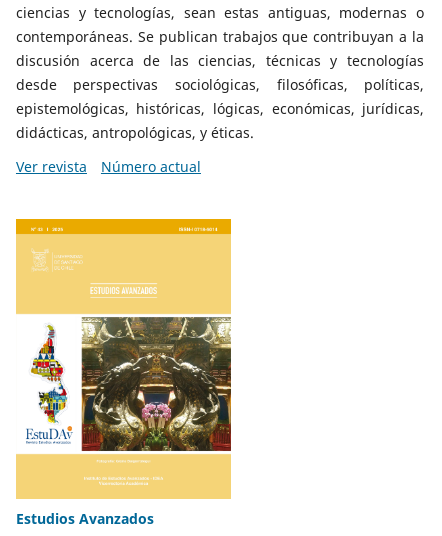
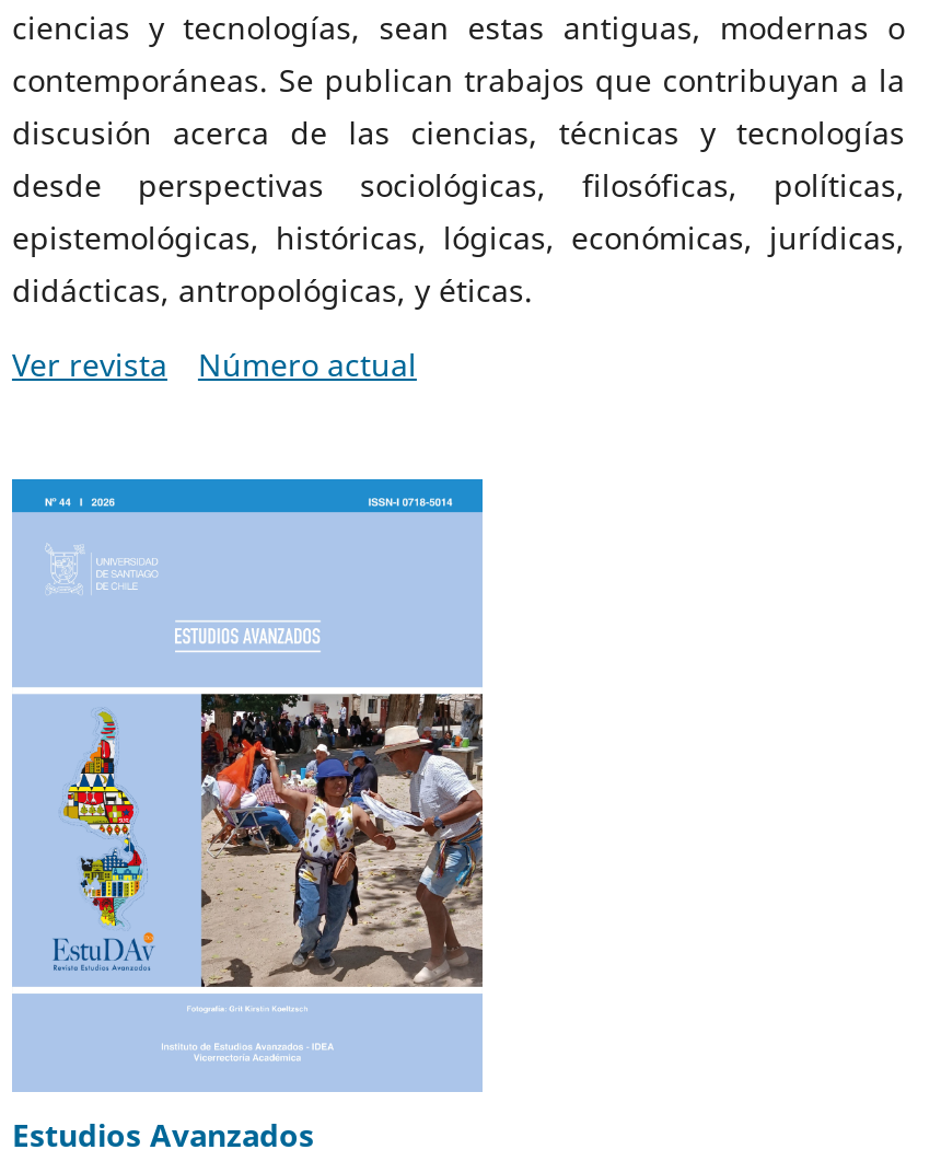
[15,218,232,500] [image] -> [10,477,485,1092] [image]

